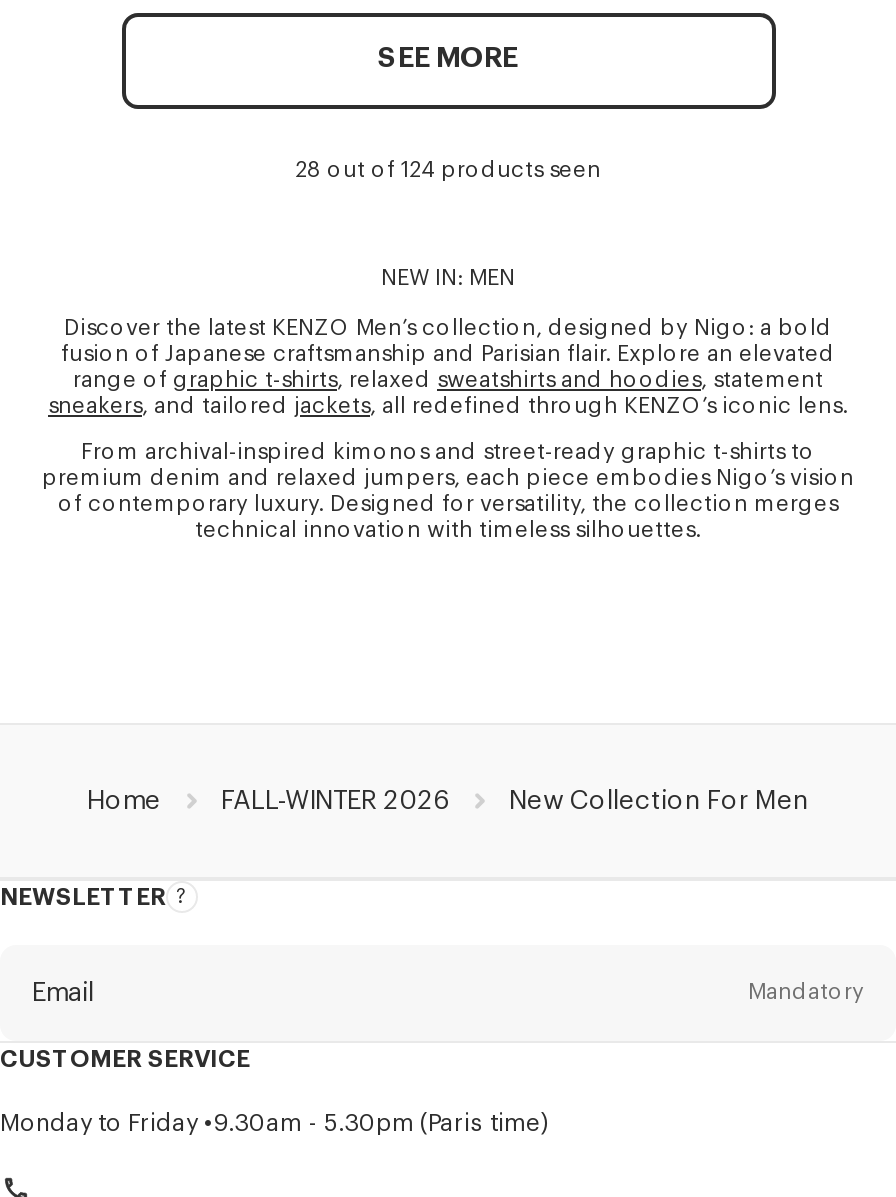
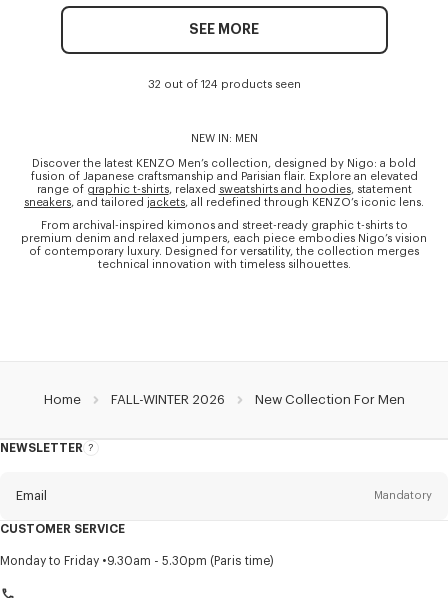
[295,159,601,181] 28 out of 124 products seen -> [147,79,300,90] 32 out of 124 products seen

